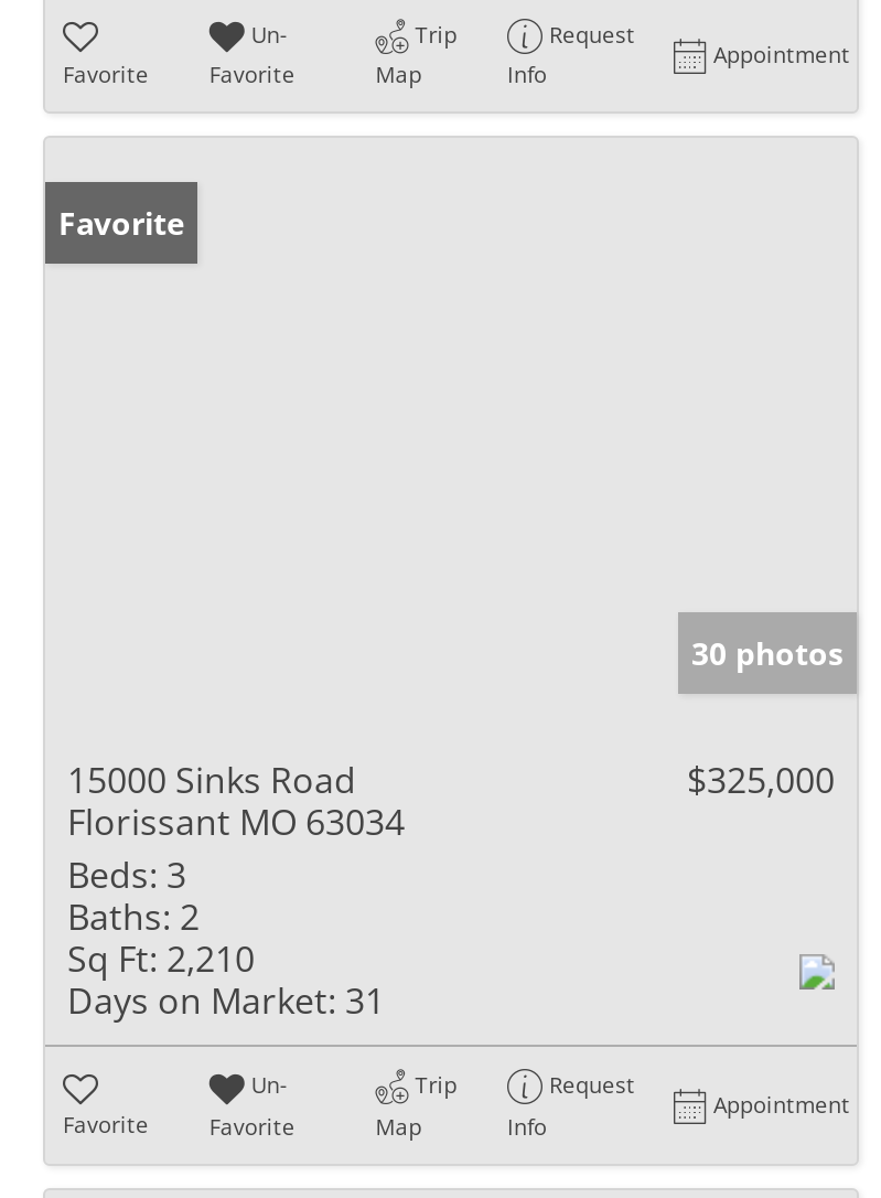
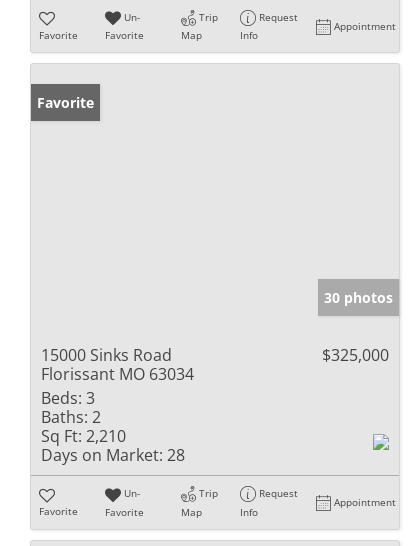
[67,977,385,1025] Days on Market: 31 -> [41,444,185,466] Days on Market: 28

